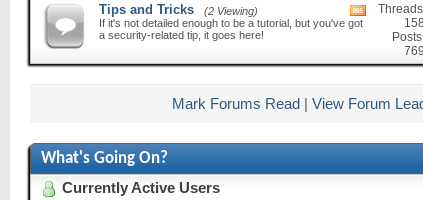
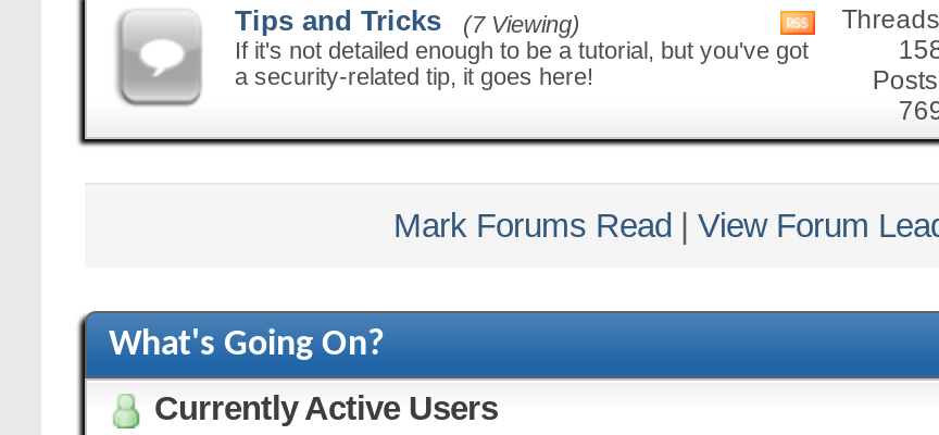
[99,2,258,17] Tips and Tricks (2 Viewing) -> [235,4,580,37] Tips and Tricks (7 Viewing)

